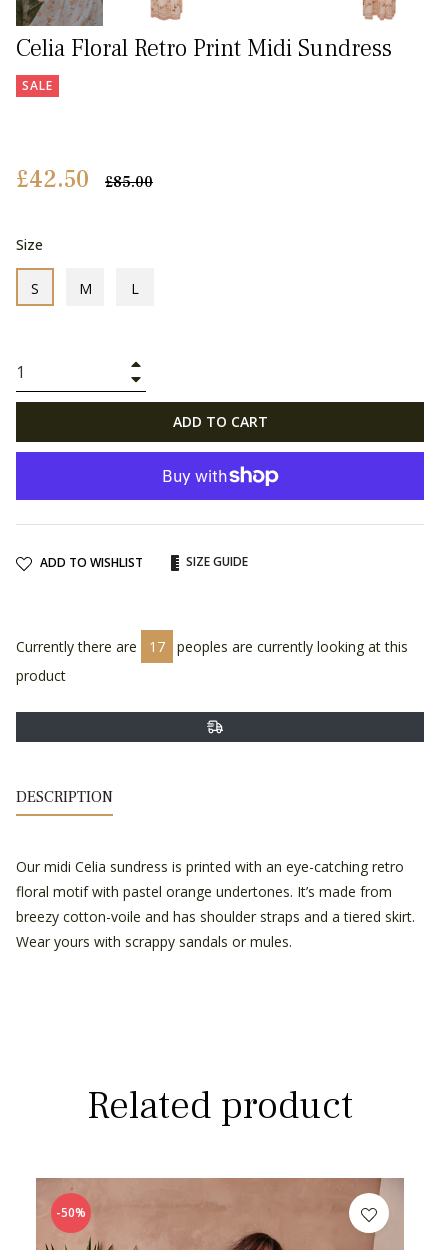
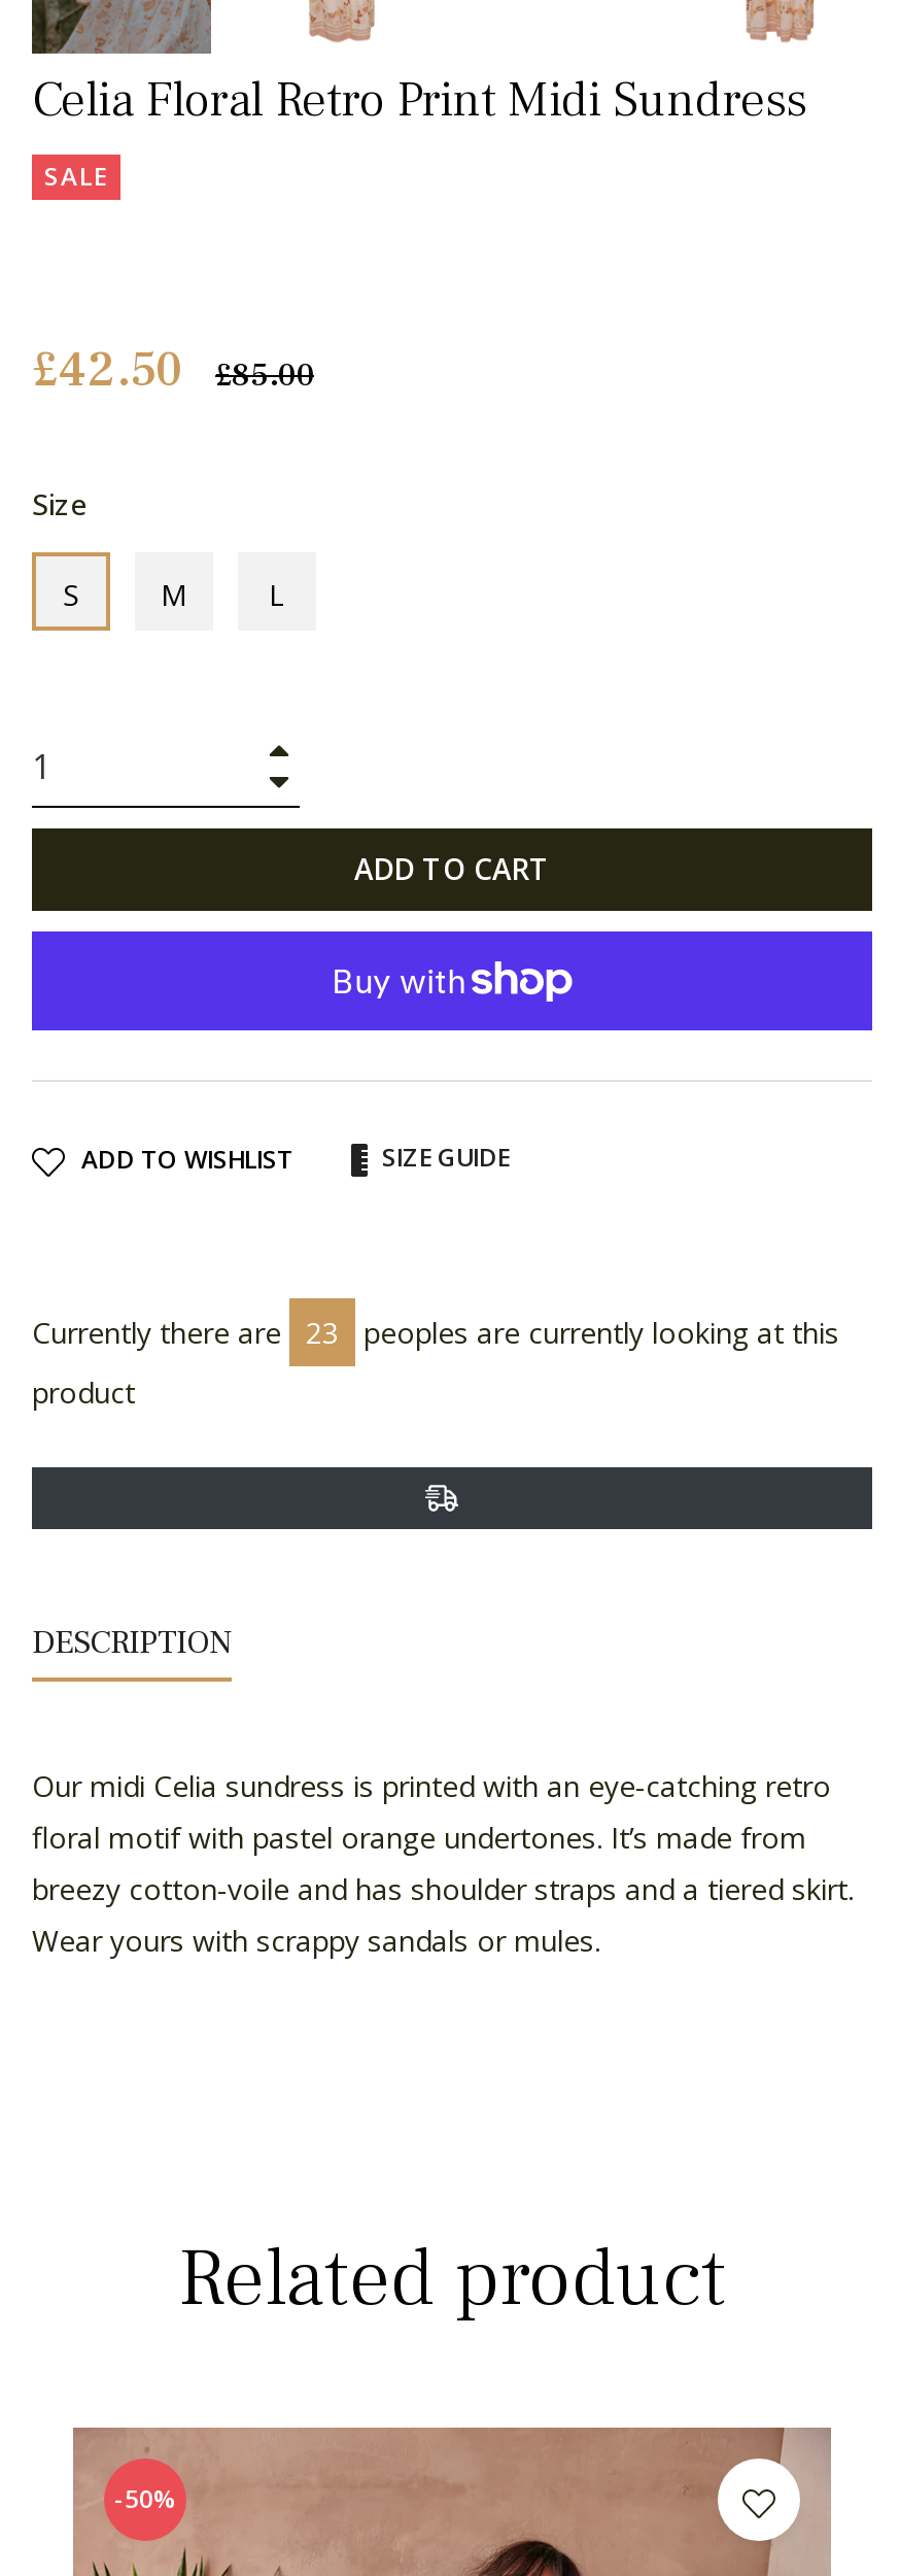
[16,637,408,656] Currently there are 17 peoples are currently looking at this -> [32,1313,839,1352] Currently there are 23 peoples are currently looking at this

